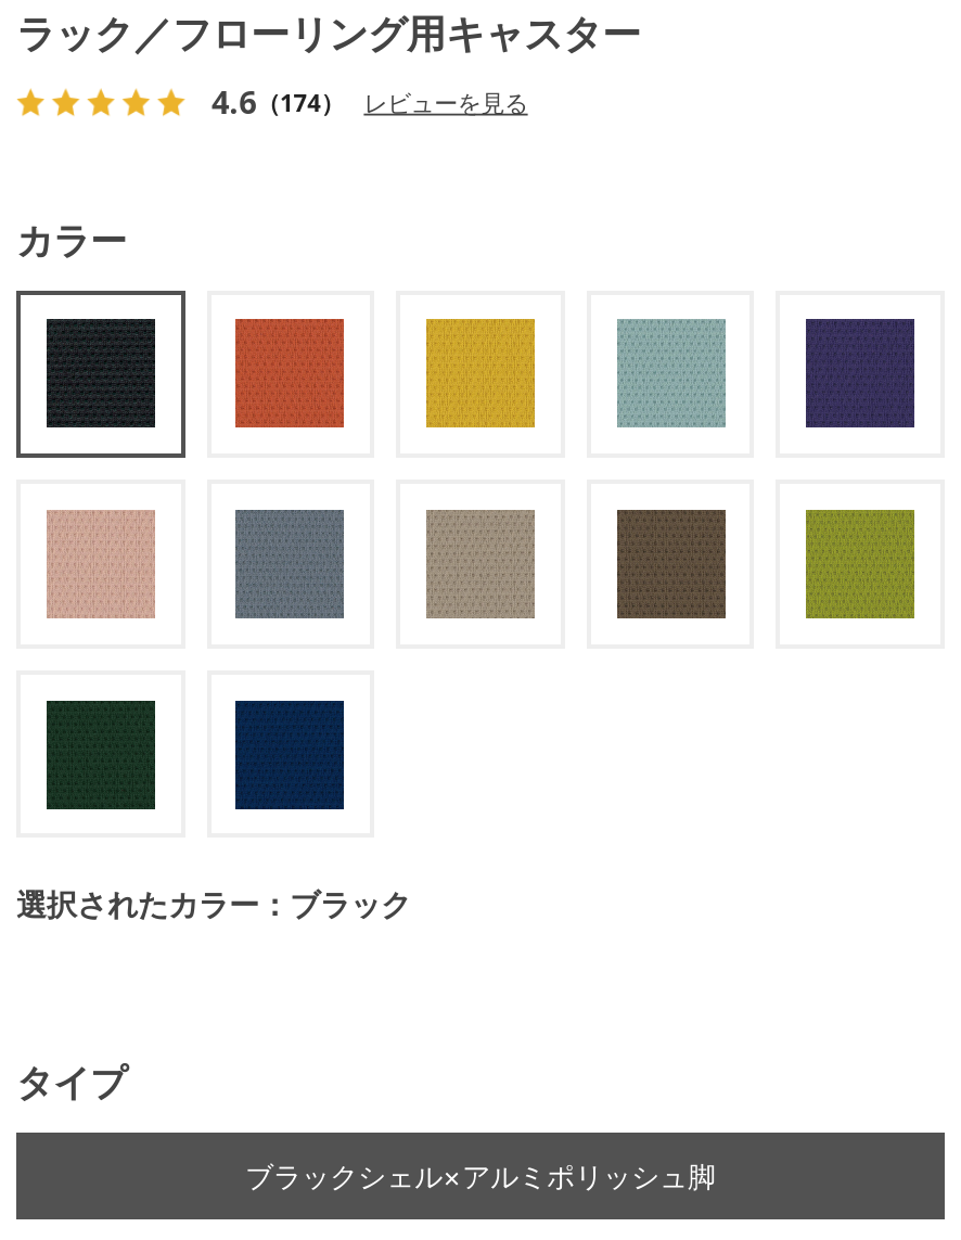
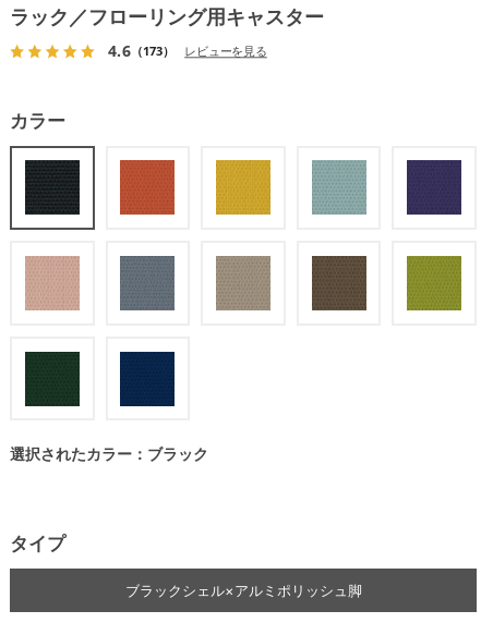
[212,79,528,122] 4.6（174） レビューを見る -> [108,39,267,61] 4.6（173） レビューを見る

